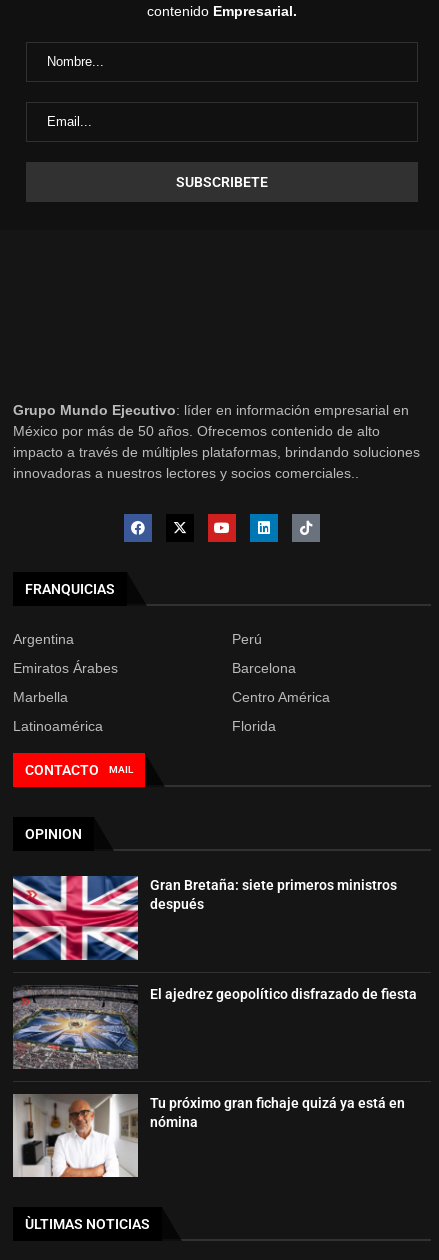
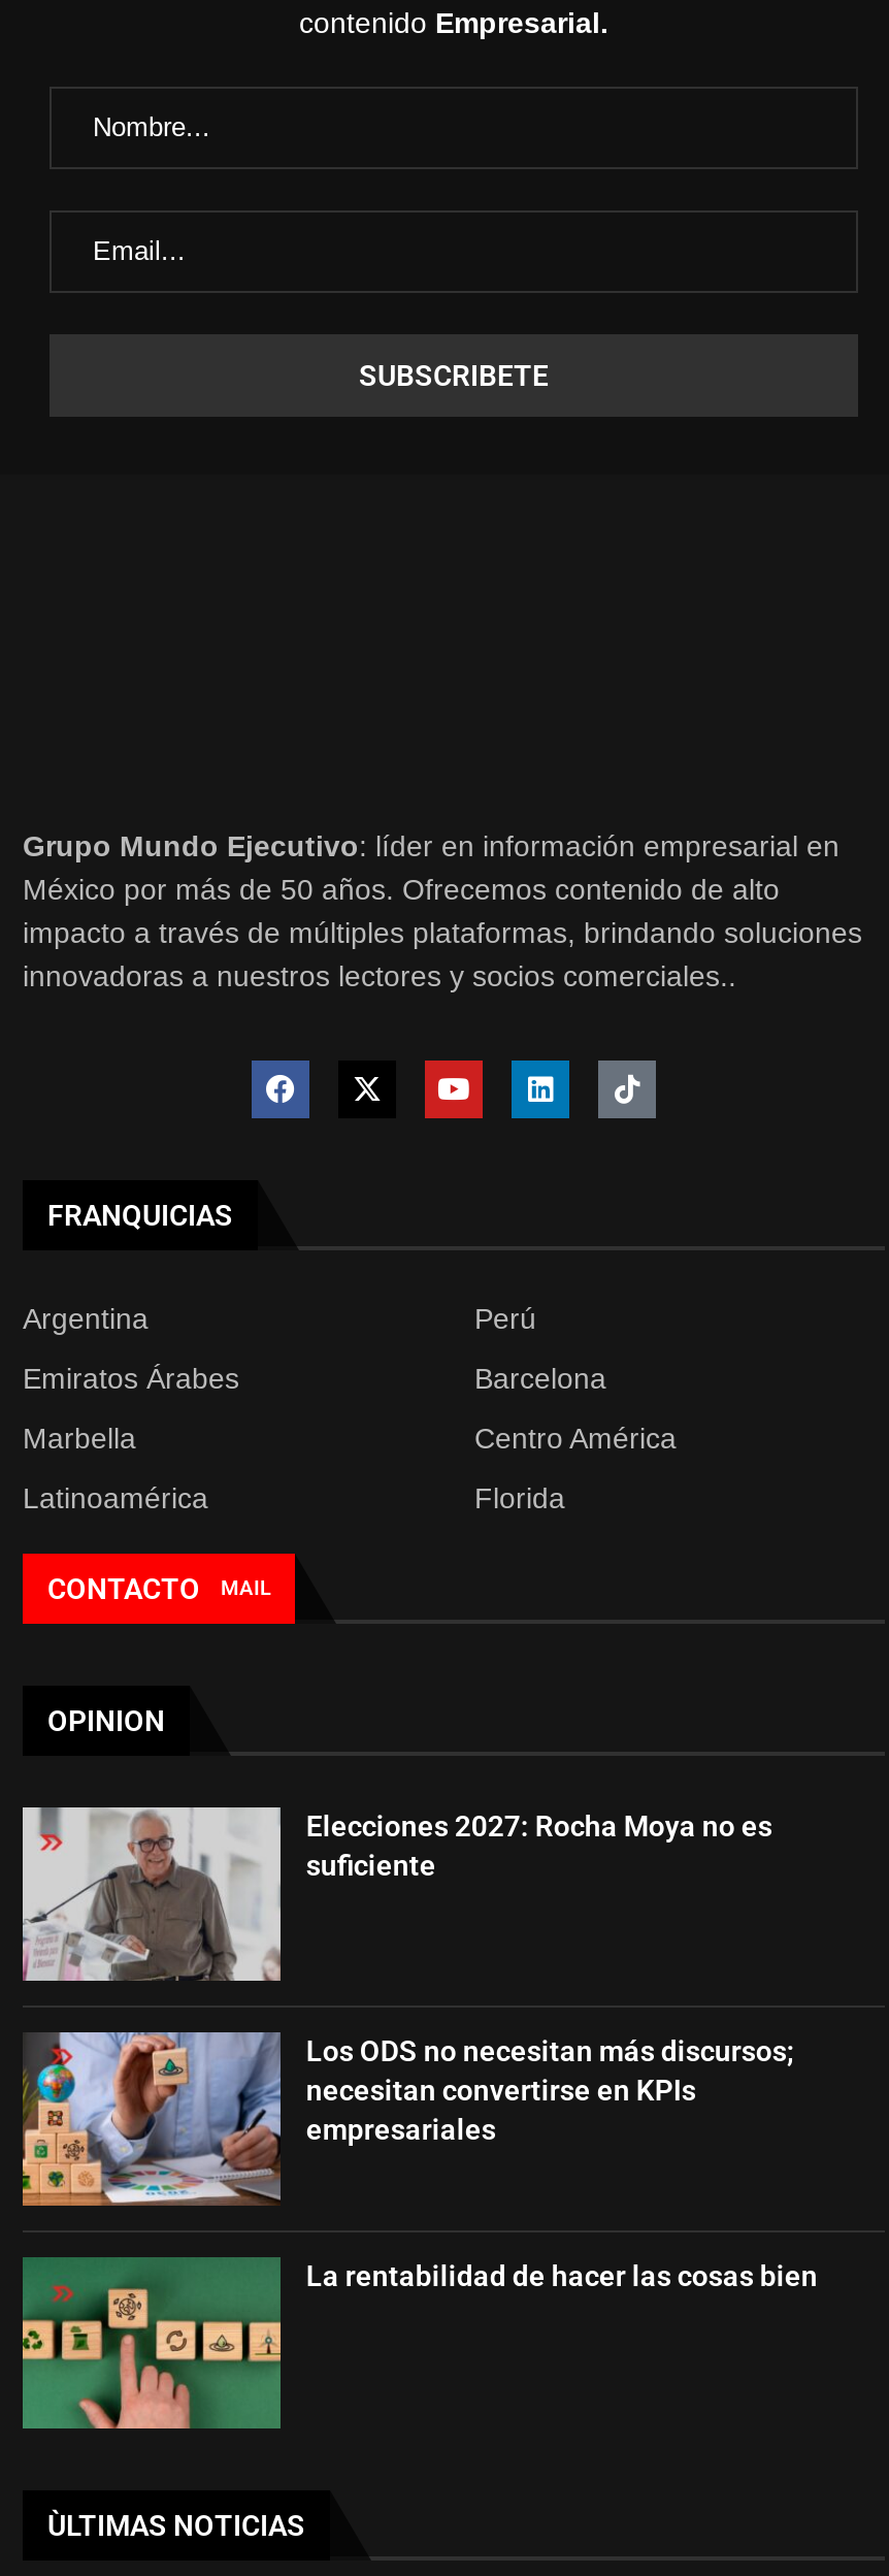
[12,875,397,961] [image] | Gran Bretaña: siete primeros ministros | después -> [21,1805,772,1983] [image] | Elecciones 2027: Rocha Moya no es | suficiente
[13,985,417,1069] [image] | El ajedrez geopolítico disfrazado de fiesta -> [21,2030,795,2208] [image] | Los ODS no necesitan más discursos; | necesitan convertirse en KPIs | empresariales
[12,1093,405,1178] [image] | Tu próximo gran fichaje quizá ya está en | nómina -> [21,2257,818,2431] [image] | La rentabilidad de hacer las cosas bien

